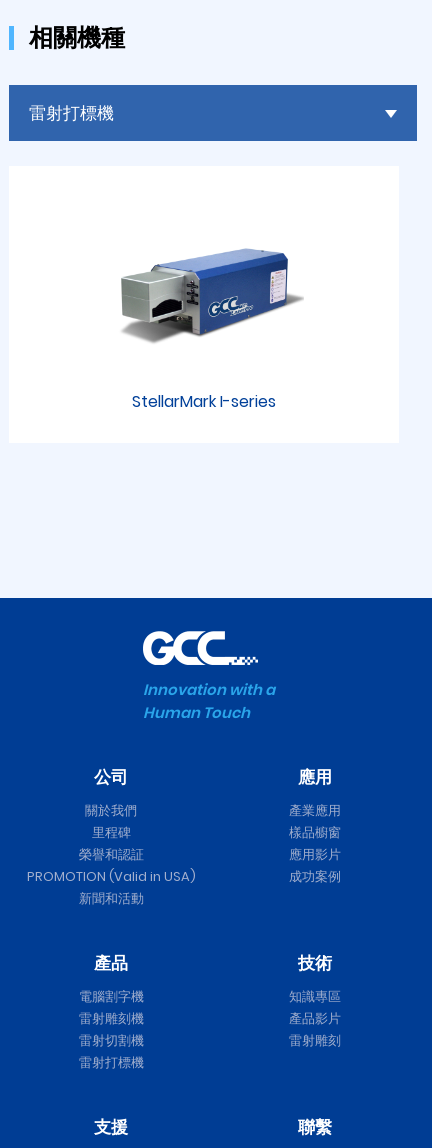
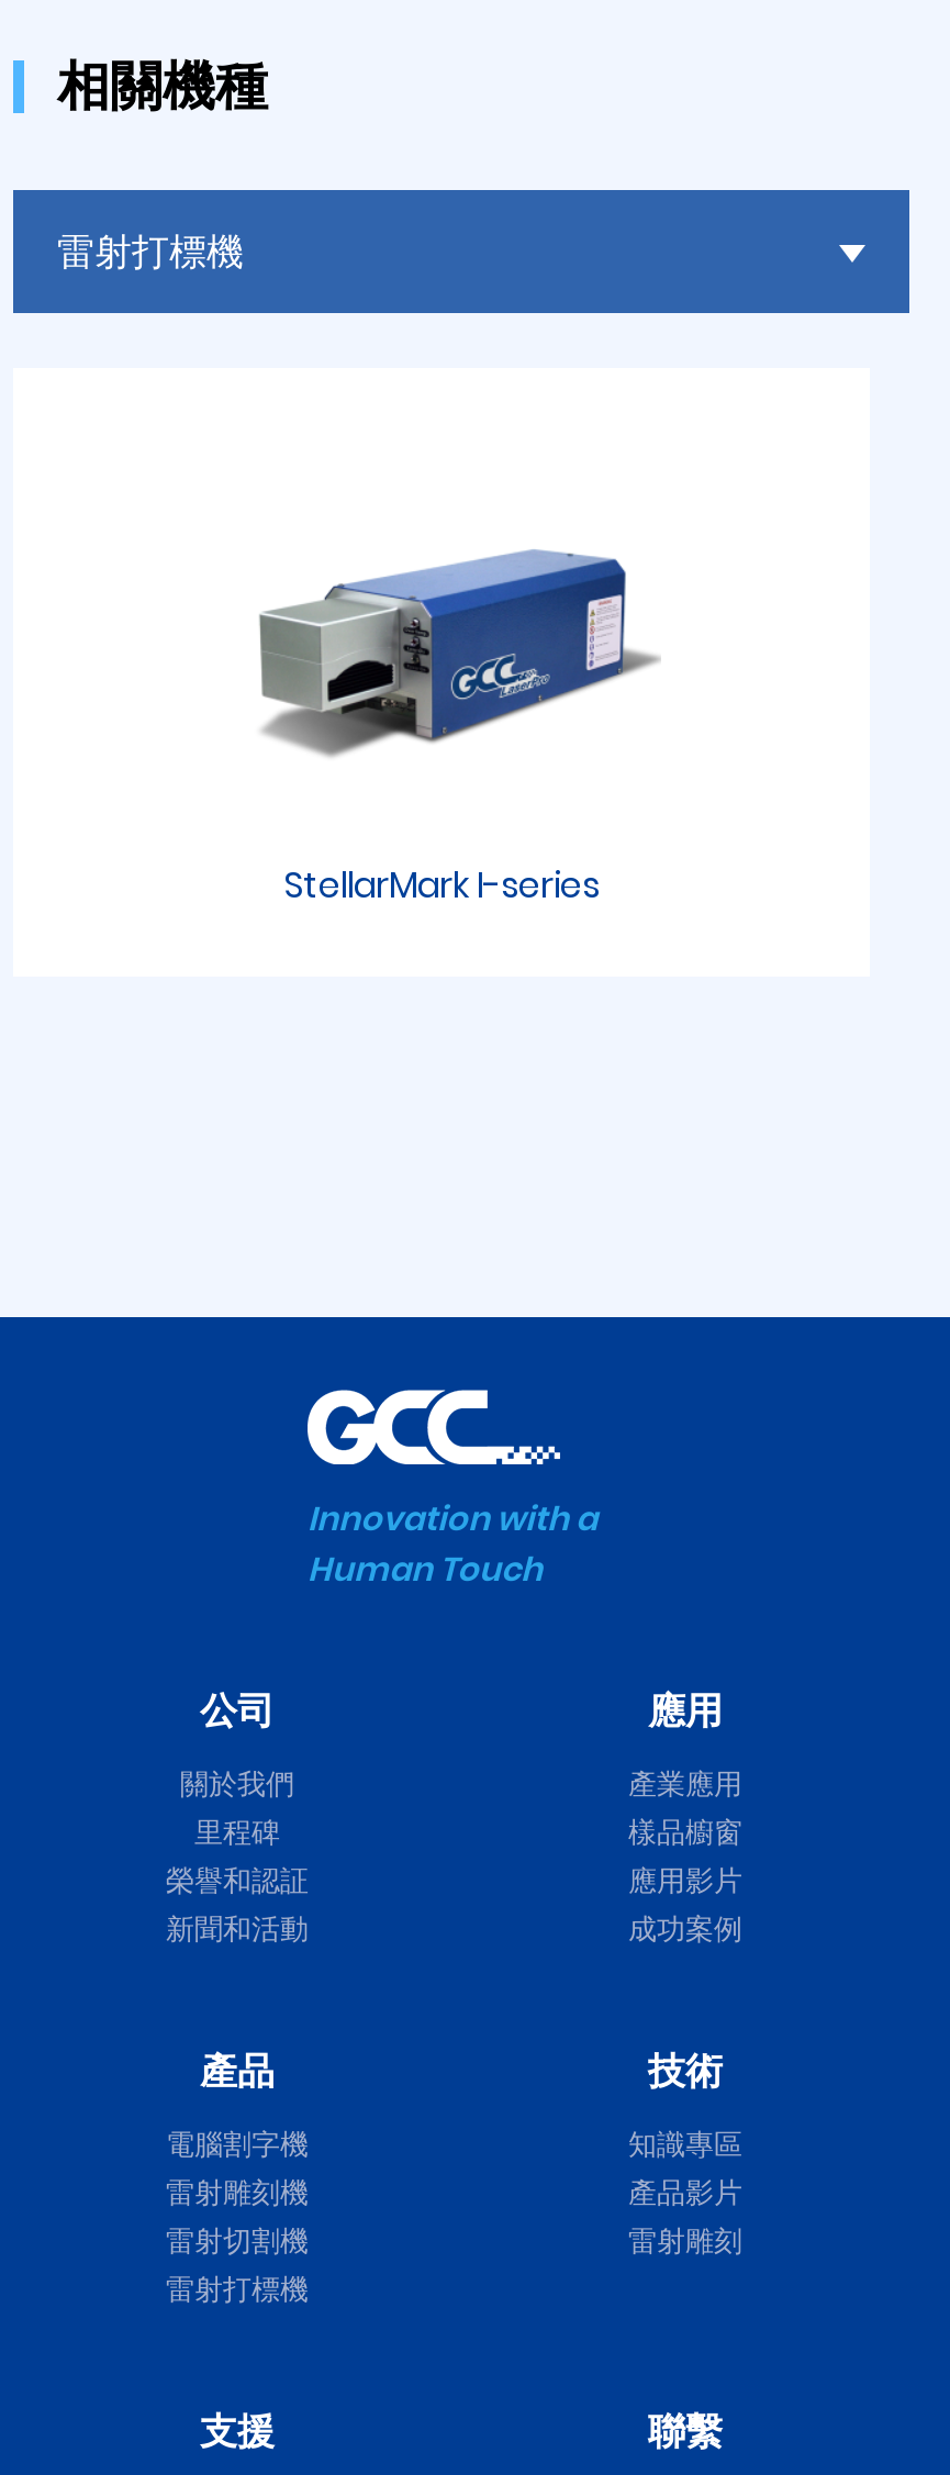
[26,866,195,885] PROMOTION (Valid in USA) -> none

